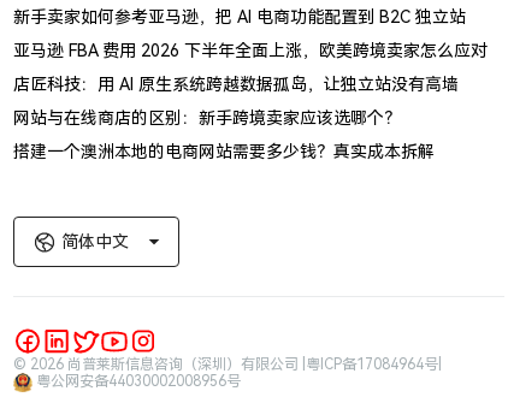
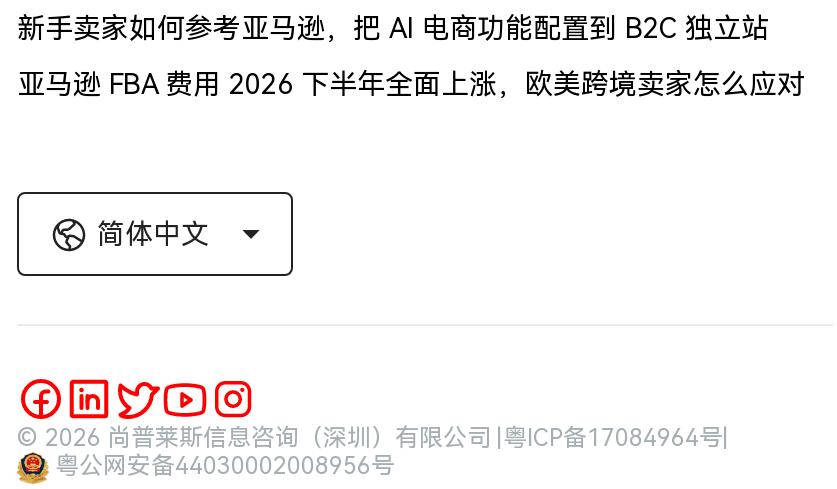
[13,75,459,161] 店匠科技：用 AI 原生系统跨越数据孤岛，让独立站没有高墙 | 网站与在线商店的区别：新手跨境卖家应该选哪个？ | 搭建一个澳洲本地的电商网站需要多少钱？真实成本拆解 -> none

